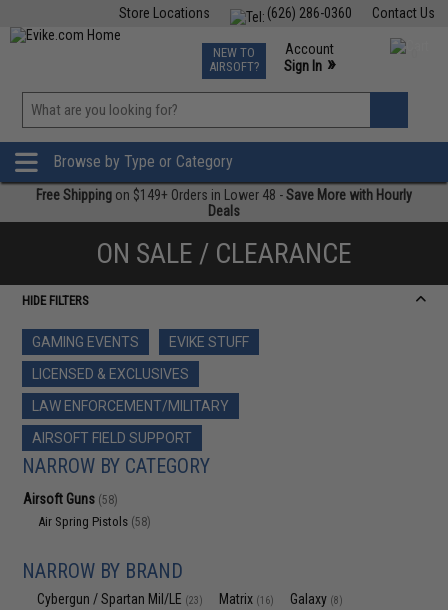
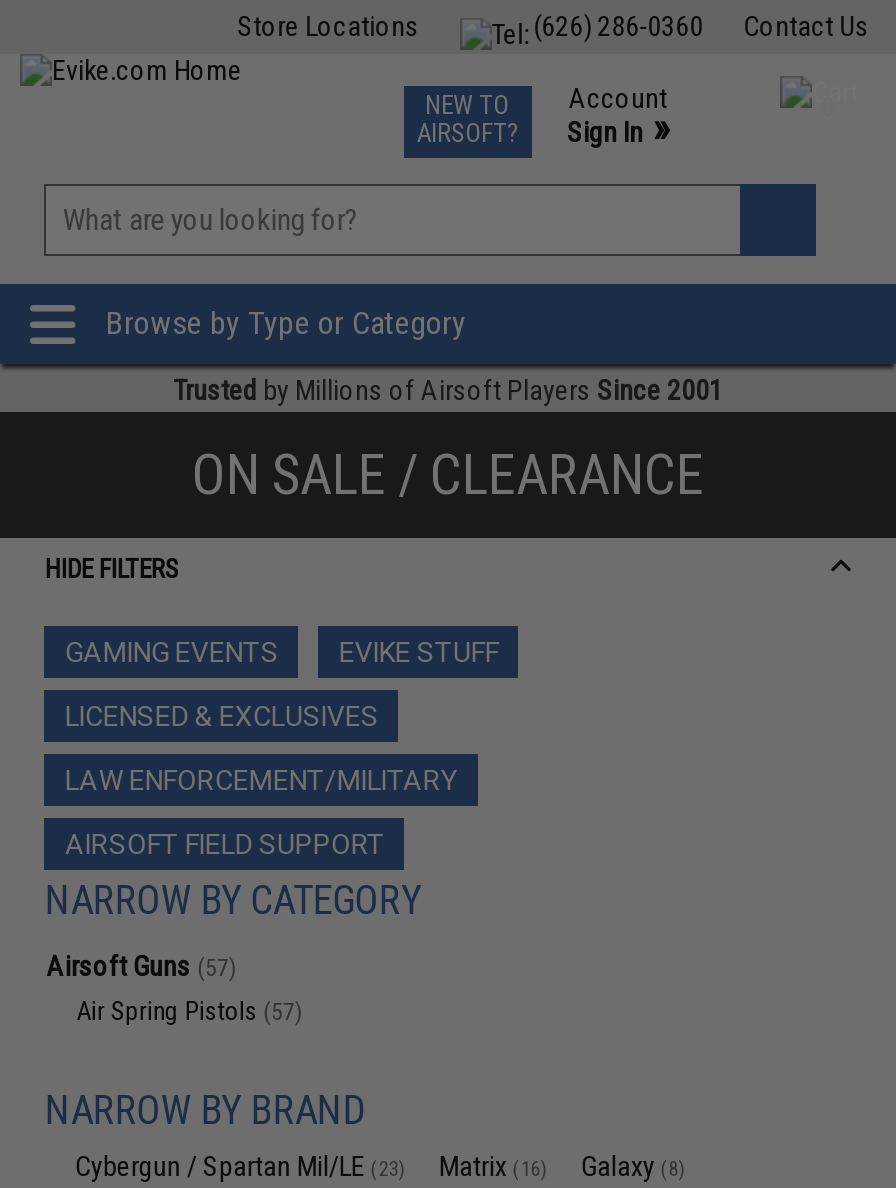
[36,187,412,219] Free Shipping on $149+ Orders in Lower 48 - Save More with Hourly | Deals -> [173,374,723,406] Trusted by Millions of Airsoft Players Since 2001
[23,491,118,507] Airsoft Guns (58) -> [47,950,237,982] Airsoft Guns (57)
[38,514,151,529] Air Spring Pistols (58) -> [77,996,303,1026] Air Spring Pistols (57)

